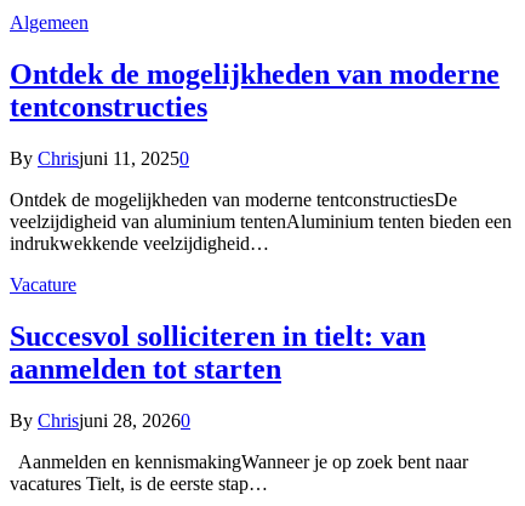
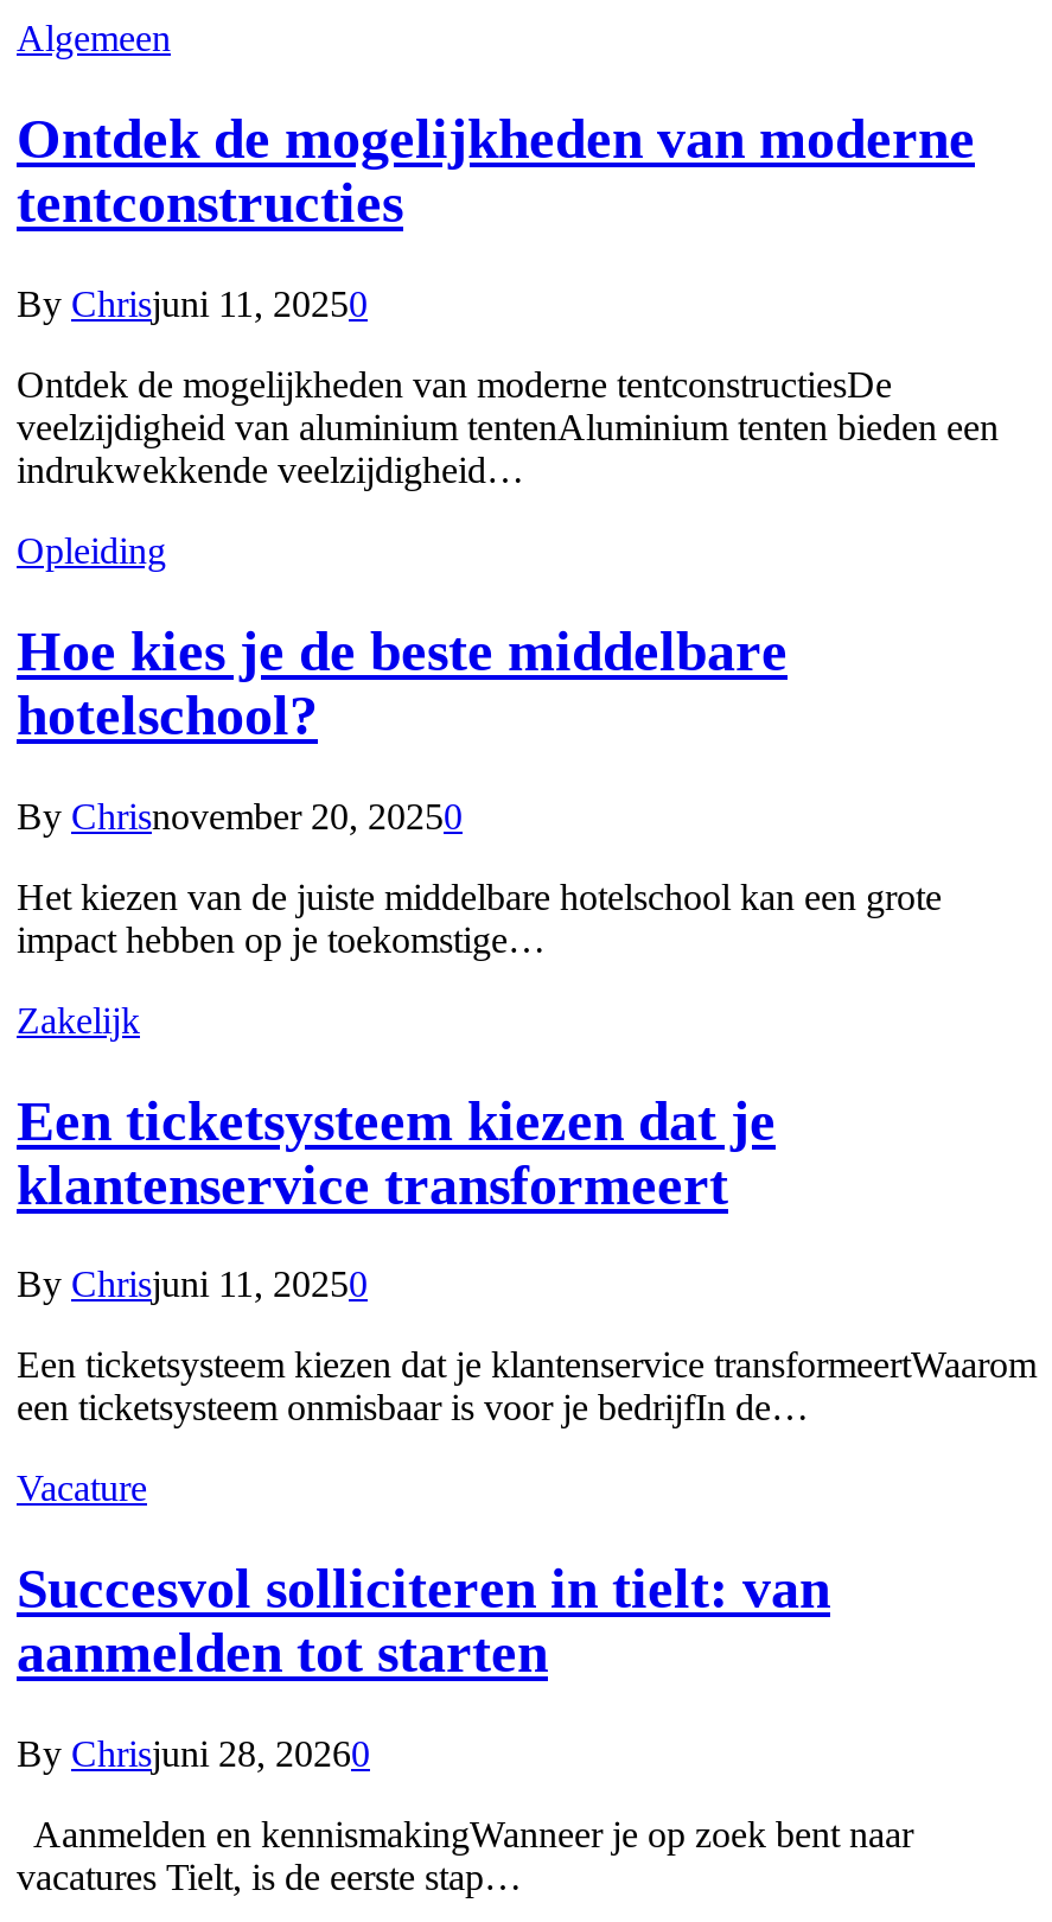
none -> [17,530,1037,1428] Opleiding | Hoe kies je de beste middelbare | hotelschool? | By Chrisnovember 20, 20250 | Het kiezen van de juiste middelbare hotelschool kan een grote | impact hebben op je toekomstige… | Zakelijk | Een ticketsysteem kiezen dat je | klantenservice transformeert | By Chrisjuni 11, 20250 | Een ticketsysteem kiezen dat je klantenservice transformeertWaarom | een ticketsysteem onmisbaar is voor je bedrijfIn de…

